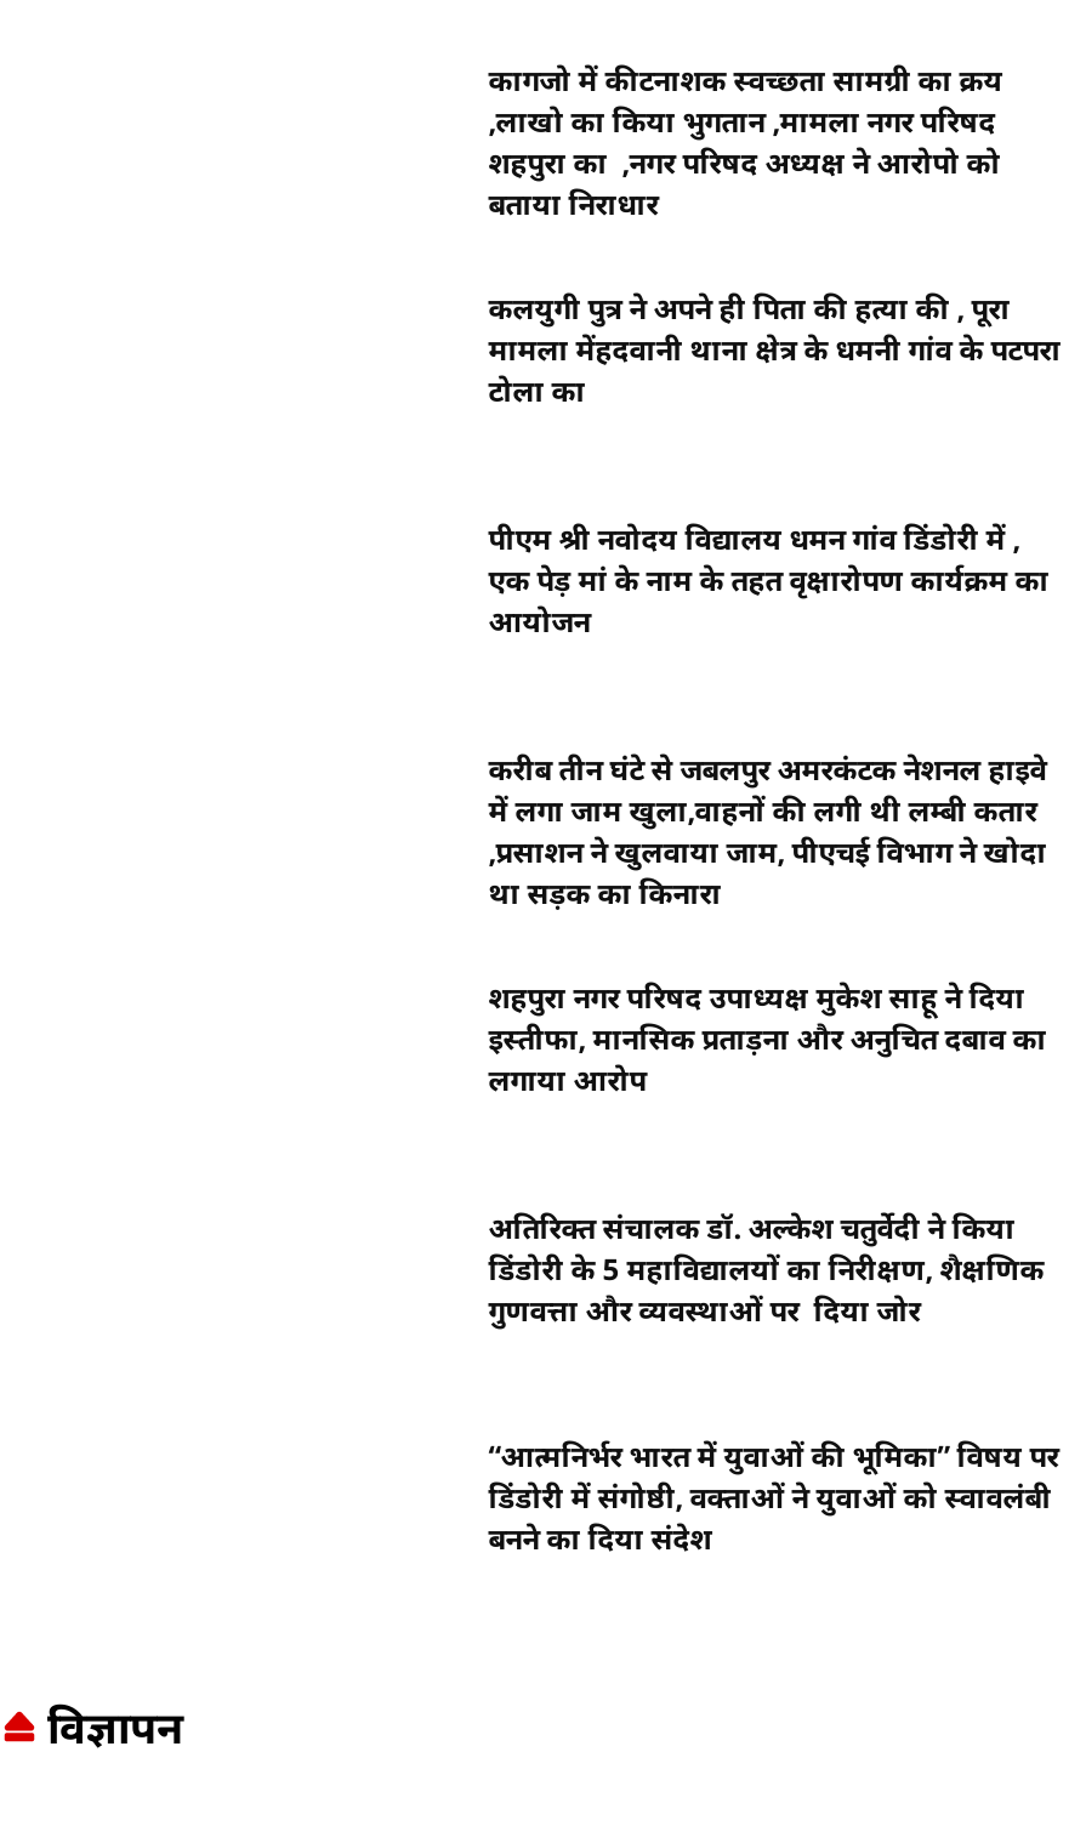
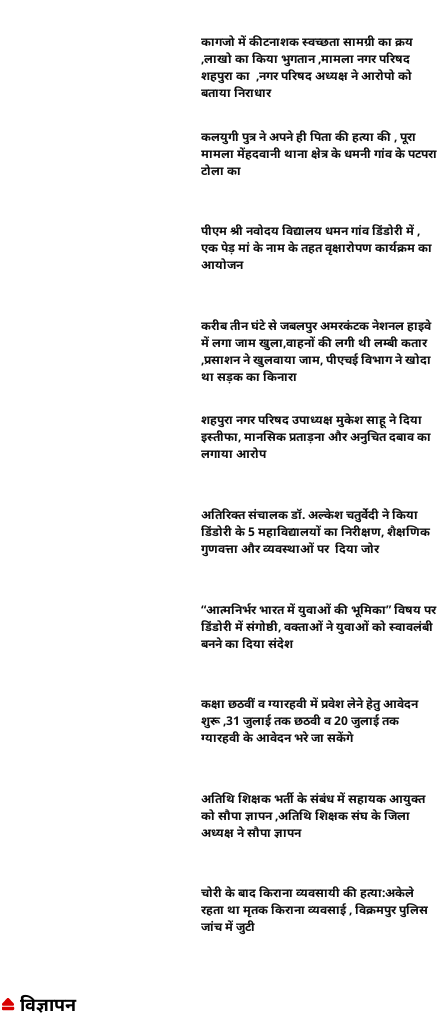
none -> [201,695,418,746] कक्षा छठवीं व ग्यारहवी में प्रवेश लेने हेतु आवेदन | शुरू ,31 जुलाई तक छठवी व 20 जुलाई तक | ग्यारहवी के आवेदन भरे जा सकेंगे
none -> [201,790,425,841] अतिथि शिक्षक भर्ती के संबंध में सहायक आयुक्त | को सौपा ज्ञापन ,अतिथि शिक्षक संघ के जिला | अध्यक्ष ने सौपा ज्ञापन
none -> [201,884,428,935] चोरी के बाद किराना व्यवसायी की हत्या:अकेले | रहता था मृतक किराना व्यवसाई , विक्रमपुर पुलिस | जांच में जुटी

